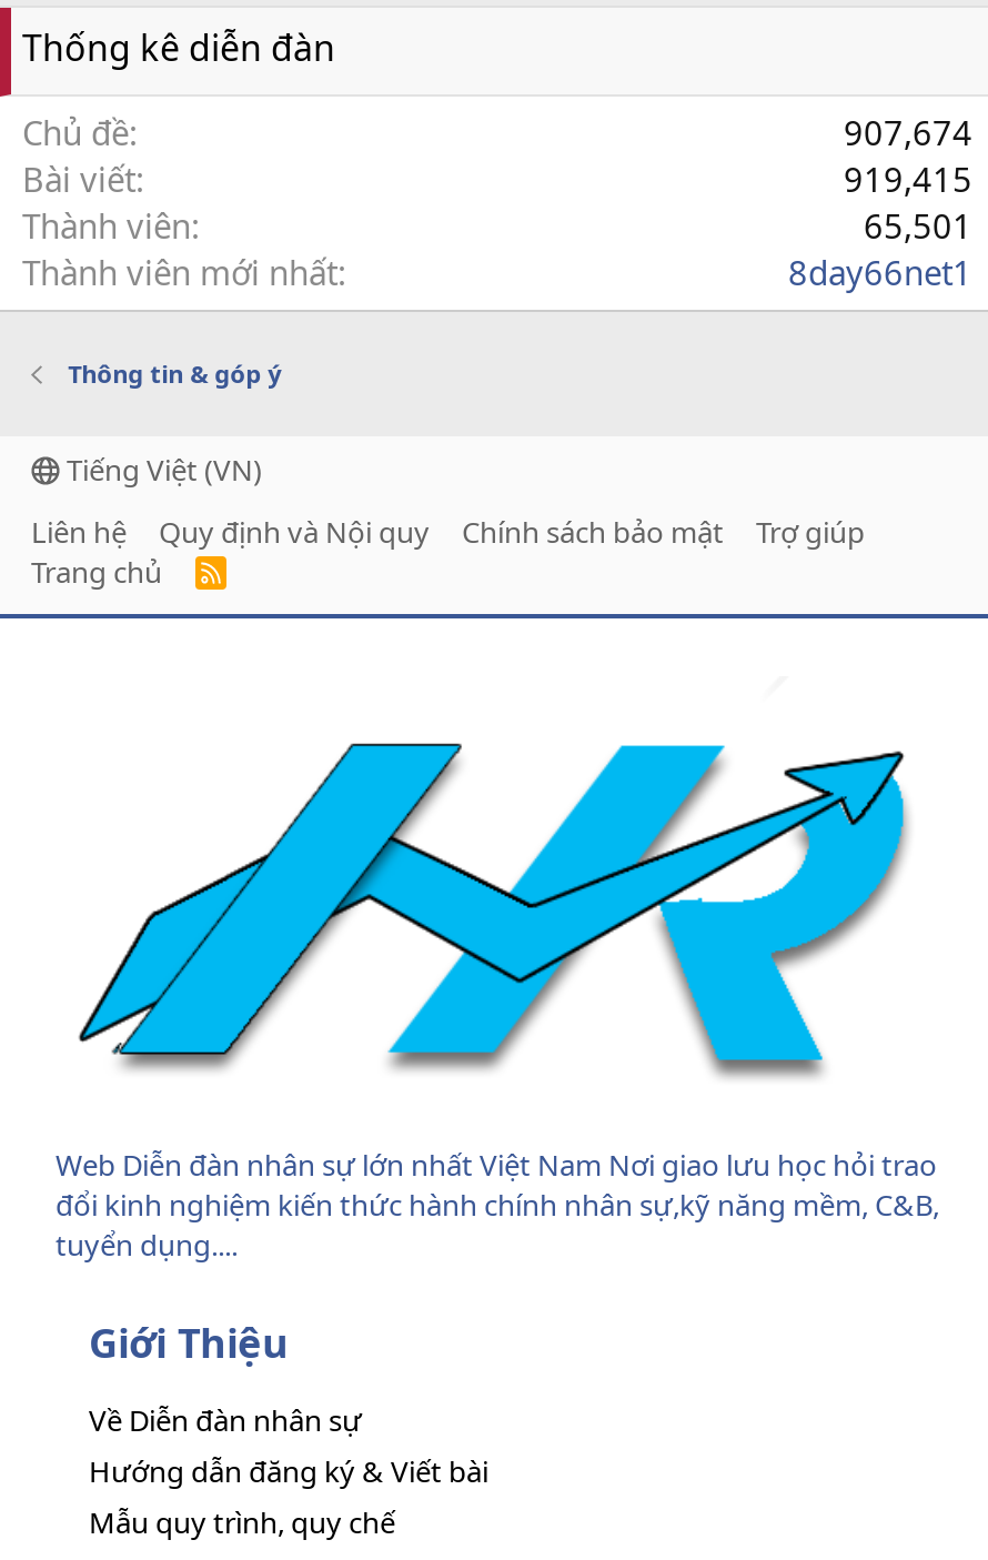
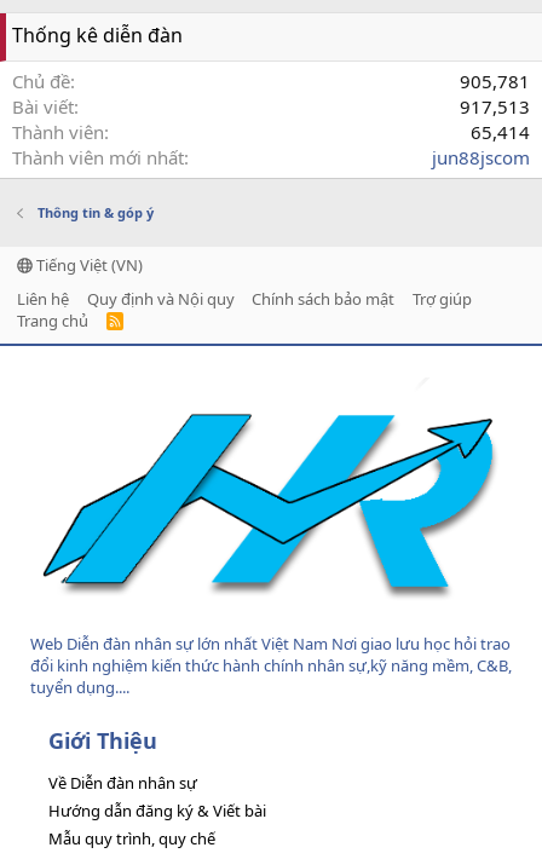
[844,110,972,155] 907,674 -> [460,69,530,93] 905,781
[844,157,972,201] 919,415 -> [460,95,530,119] 917,513
[864,204,972,248] 65,501 -> [471,120,530,144] 65,414
[788,250,972,295] 8day66net1 -> [432,145,530,170] jun88jscom

